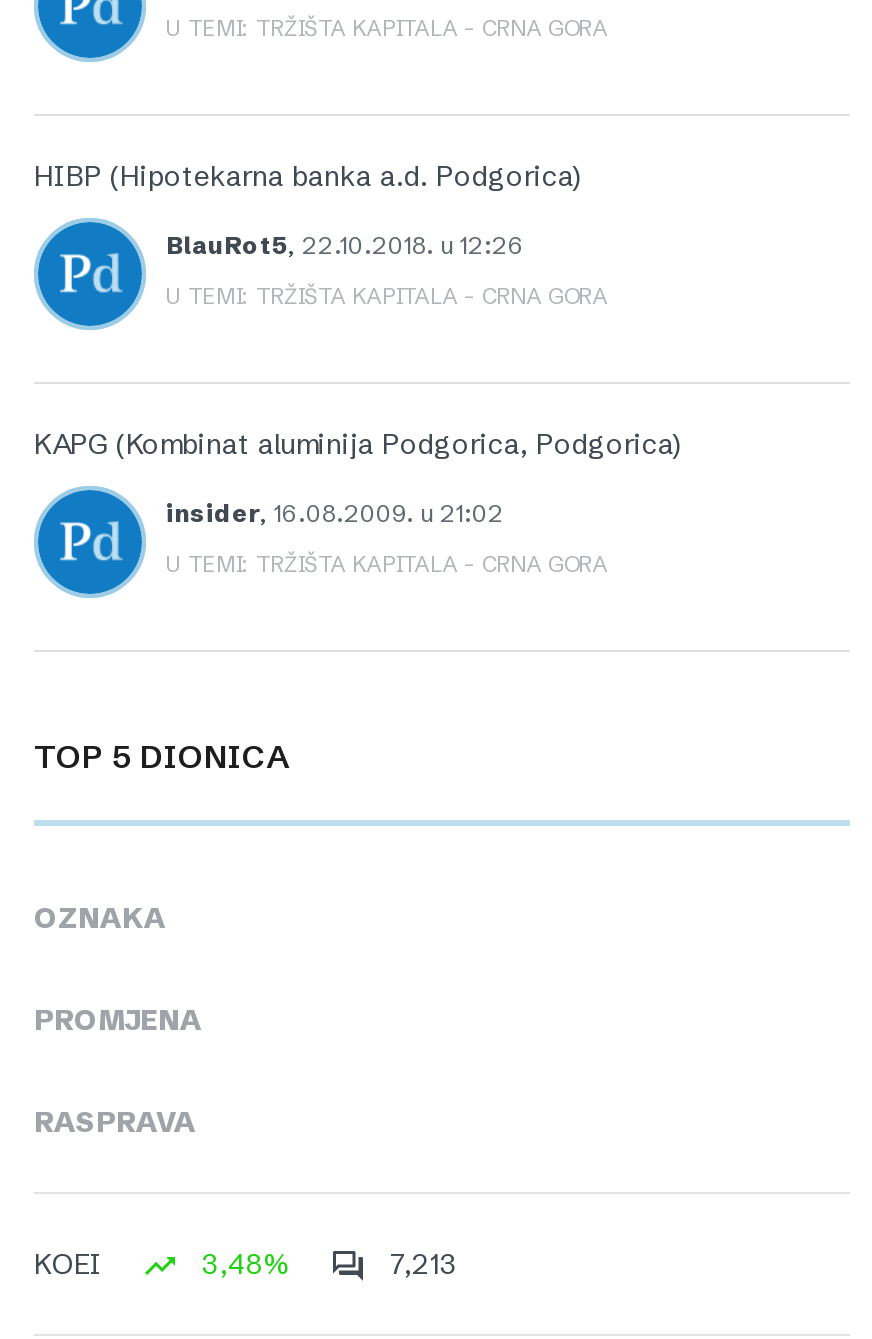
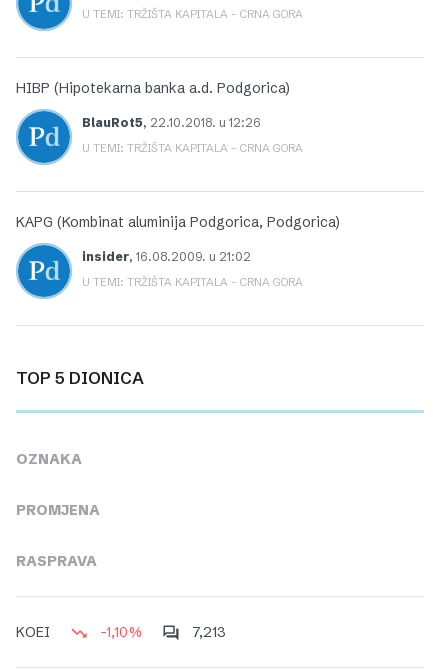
[194,1246,290,1282] 3,48% -> [96,623,142,641] -1,10%

